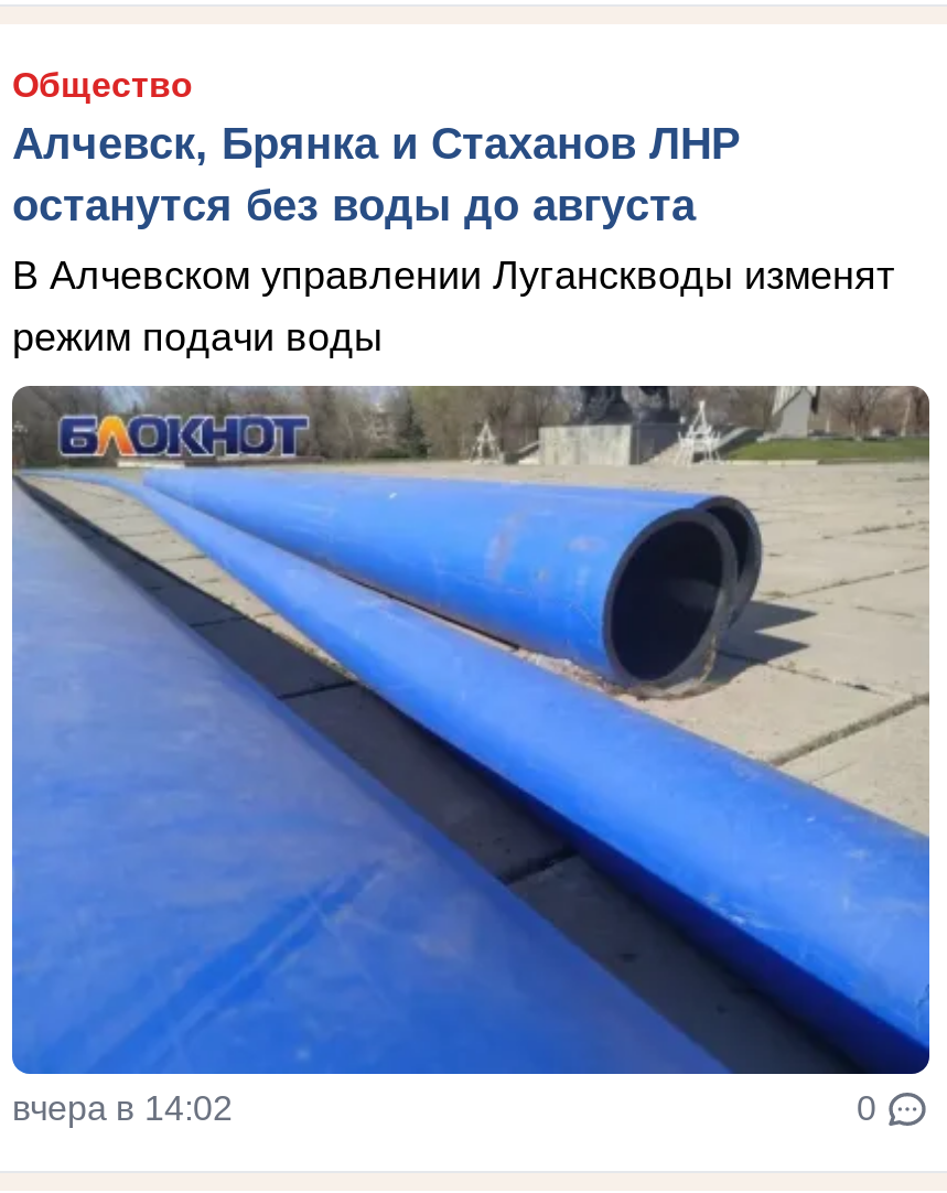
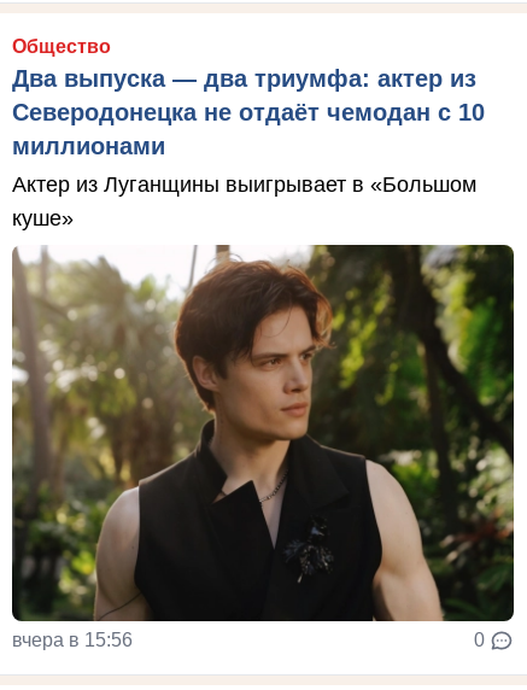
[12,118,740,228] Алчевск, Брянка и Стаханов ЛНР | останутся без воды до августа -> [12,65,485,159] Два выпуска — два триумфа: актер из | Северодонецка не отдаёт чемодан с 10 | миллионами
[12,252,894,358] В Алчевском управлении Луганскводы изменят | режим подачи воды -> [12,172,476,230] Актер из Луганщины выигрывает в «Большом | куше»
[10,384,932,1126] [image] | вчера в 14:02 -> [11,245,515,650] [image] | вчера в 15:56

